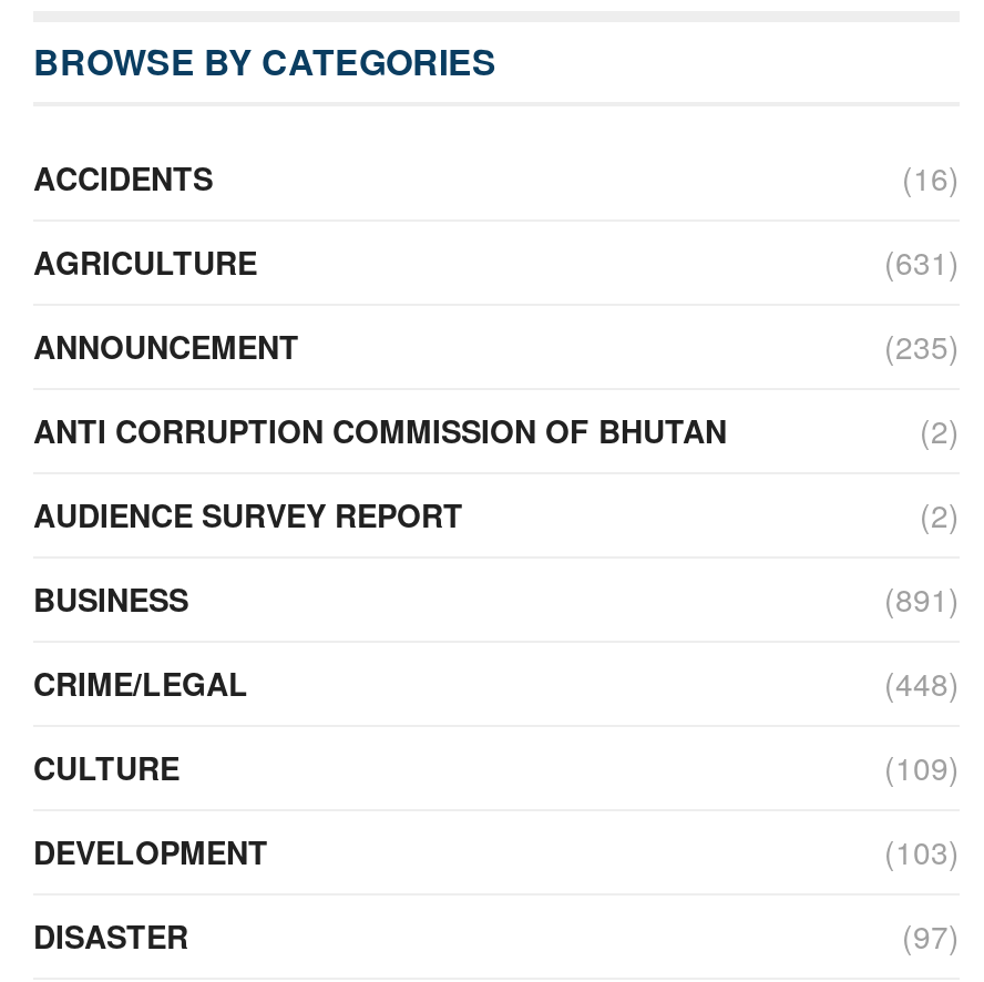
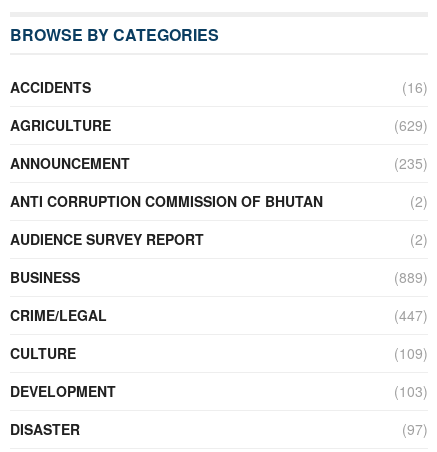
[884,239,960,284] (631) -> [394,115,428,135] (629)
[884,576,960,621] (891) -> [394,267,428,287] (889)
[884,661,960,705] (448) -> [394,305,428,325] (447)

